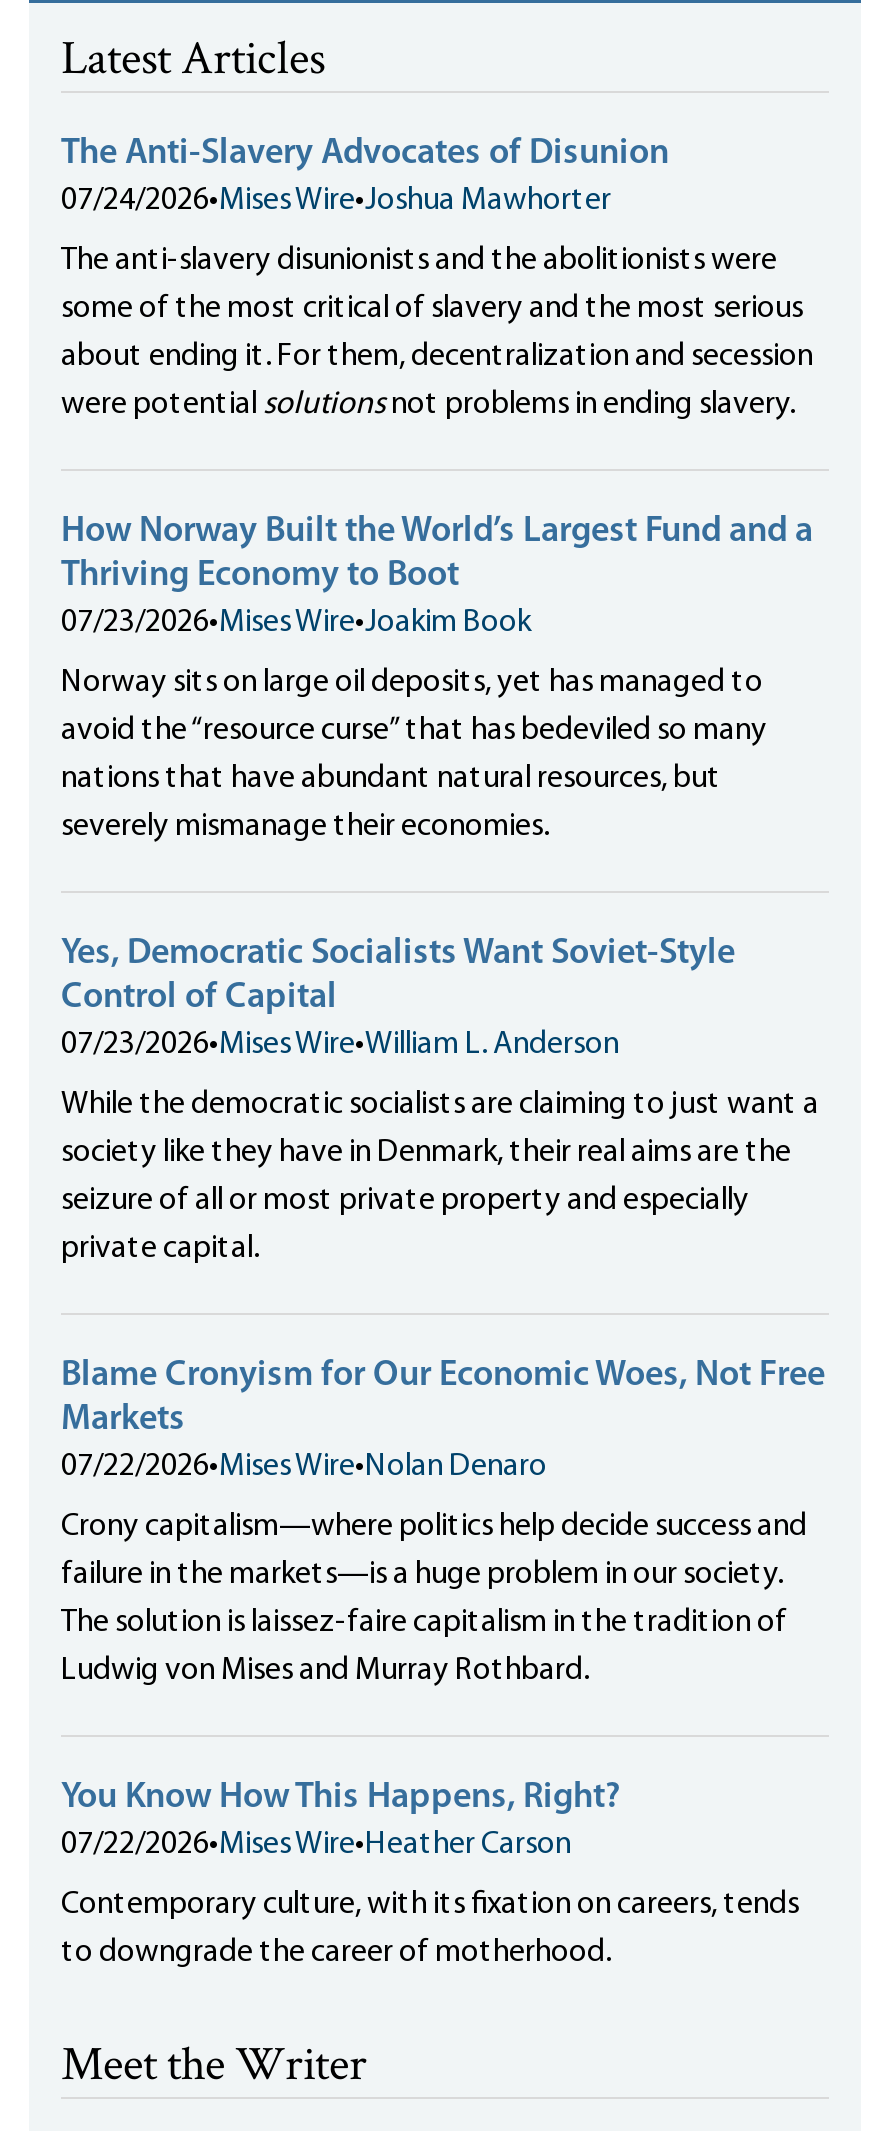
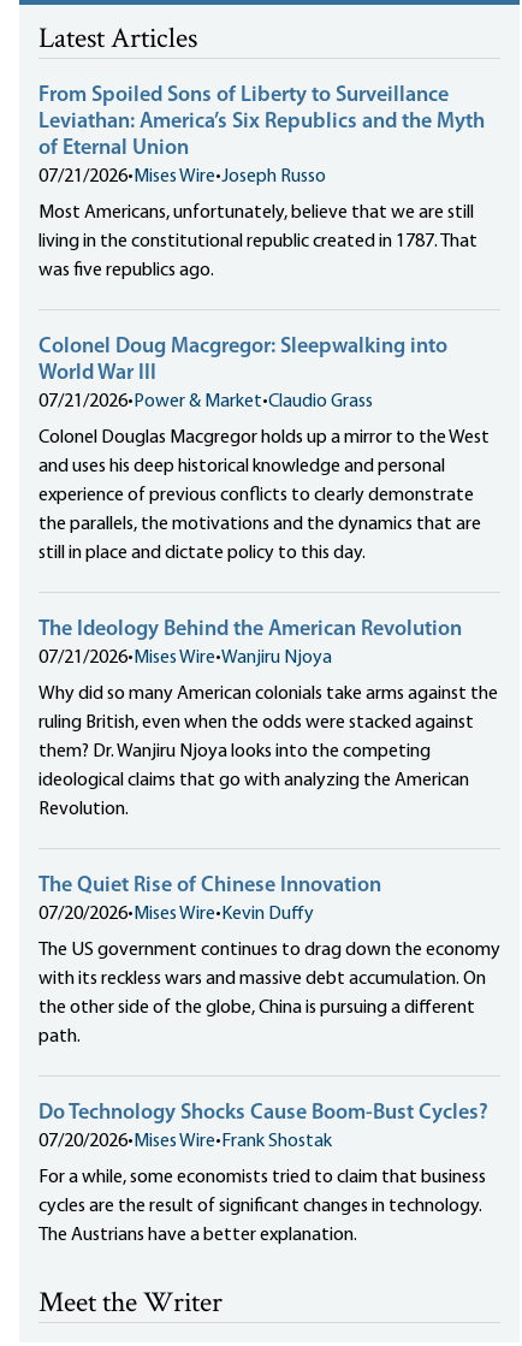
[61,136,825,1970] The Anti-Slavery Advocates of Disunion | 07/24/2026•Mises Wire•Joshua Mawhorter | The anti-slavery disunionists and the abolitionists were | some of the most critical of slavery and the most serious | about ending it. For them, decentralization and secession | were potential solutions not problems in ending slavery. | How Norway Built the World’s Largest Fund and a | Thriving Economy to Boot | 07/23/2026•Mises Wire•Joakim Book | Norway sits on large oil deposits, yet has managed to | avoid the “resource curse” that has bedeviled so many | nations that have abundant natural resources, but | severely mismanage their economies. | Yes, Democratic Socialists Want Soviet-Style | Control of Capital | 07/23/2026•Mises Wire•William L. Anderson | While the democratic socialists are claiming to just want a | society like they have in Denmark, their real aims are the | seizure of all or most private property and especially | private capital. | Blame Cronyism for Our Economic Woes, Not Free | Markets | 07/22/2026•Mises Wire•Nolan Denaro | Crony capitalism—where politics help decide success and | failure in the markets—is a huge problem in our society. | The solution is laissez-faire capitalism in the tradition of | Ludwig von Mises and Murray Rothbard. | You Know How This Happens, Right? | 07/22/2026•Mises Wire•Heather Carson | Contemporary culture, with its fixation on careers, tends | to downgrade the career of motherhood. -> [38,85,500,1246] From Spoiled Sons of Liberty to Surveillance | Leviathan: America’s Six Republics and the Myth | of Eternal Union | 07/21/2026• Mises Wire•Joseph Russo | Most Americans, unfortunately, believe that we are still | living in the constitutional republic created in 1787. That | was five republics ago. | Colonel Doug Macgregor: Sleepwalking into | World War III | 07/21/2026• Power & Market•Claudio Grass | Colonel Douglas Macgregor holds up a mirror to the West | and uses his deep historical knowledge and personal | experience of previous conflicts to clearly demonstrate | the parallels, the motivations and the dynamics that are | still in place and dictate policy to this day. | The Ideology Behind the American Revolution | 07/21/2026• Mises Wire•Wanjiru Njoya | Why did so many American colonials take arms against the | ruling British, even when the odds were stacked against | them? Dr. Wanjiru Njoya looks into the competing | ideological claims that go with analyzing the American | Revolution. | The Quiet Rise of Chinese Innovation | 07/20/2026• Mises Wire• Kevin Duffy | The US government continues to drag down the economy | with its reckless wars and massive debt accumulation. On | the other side of the globe, China is pursuing a different | path. | Do Technology Shocks Cause Boom-Bust Cycles? | 07/20/2026• Mises Wire• Frank Shostak | For a while, some economists tried to claim that business | cycles are the result of significant changes in technology. | The Austrians have a better explanation.

